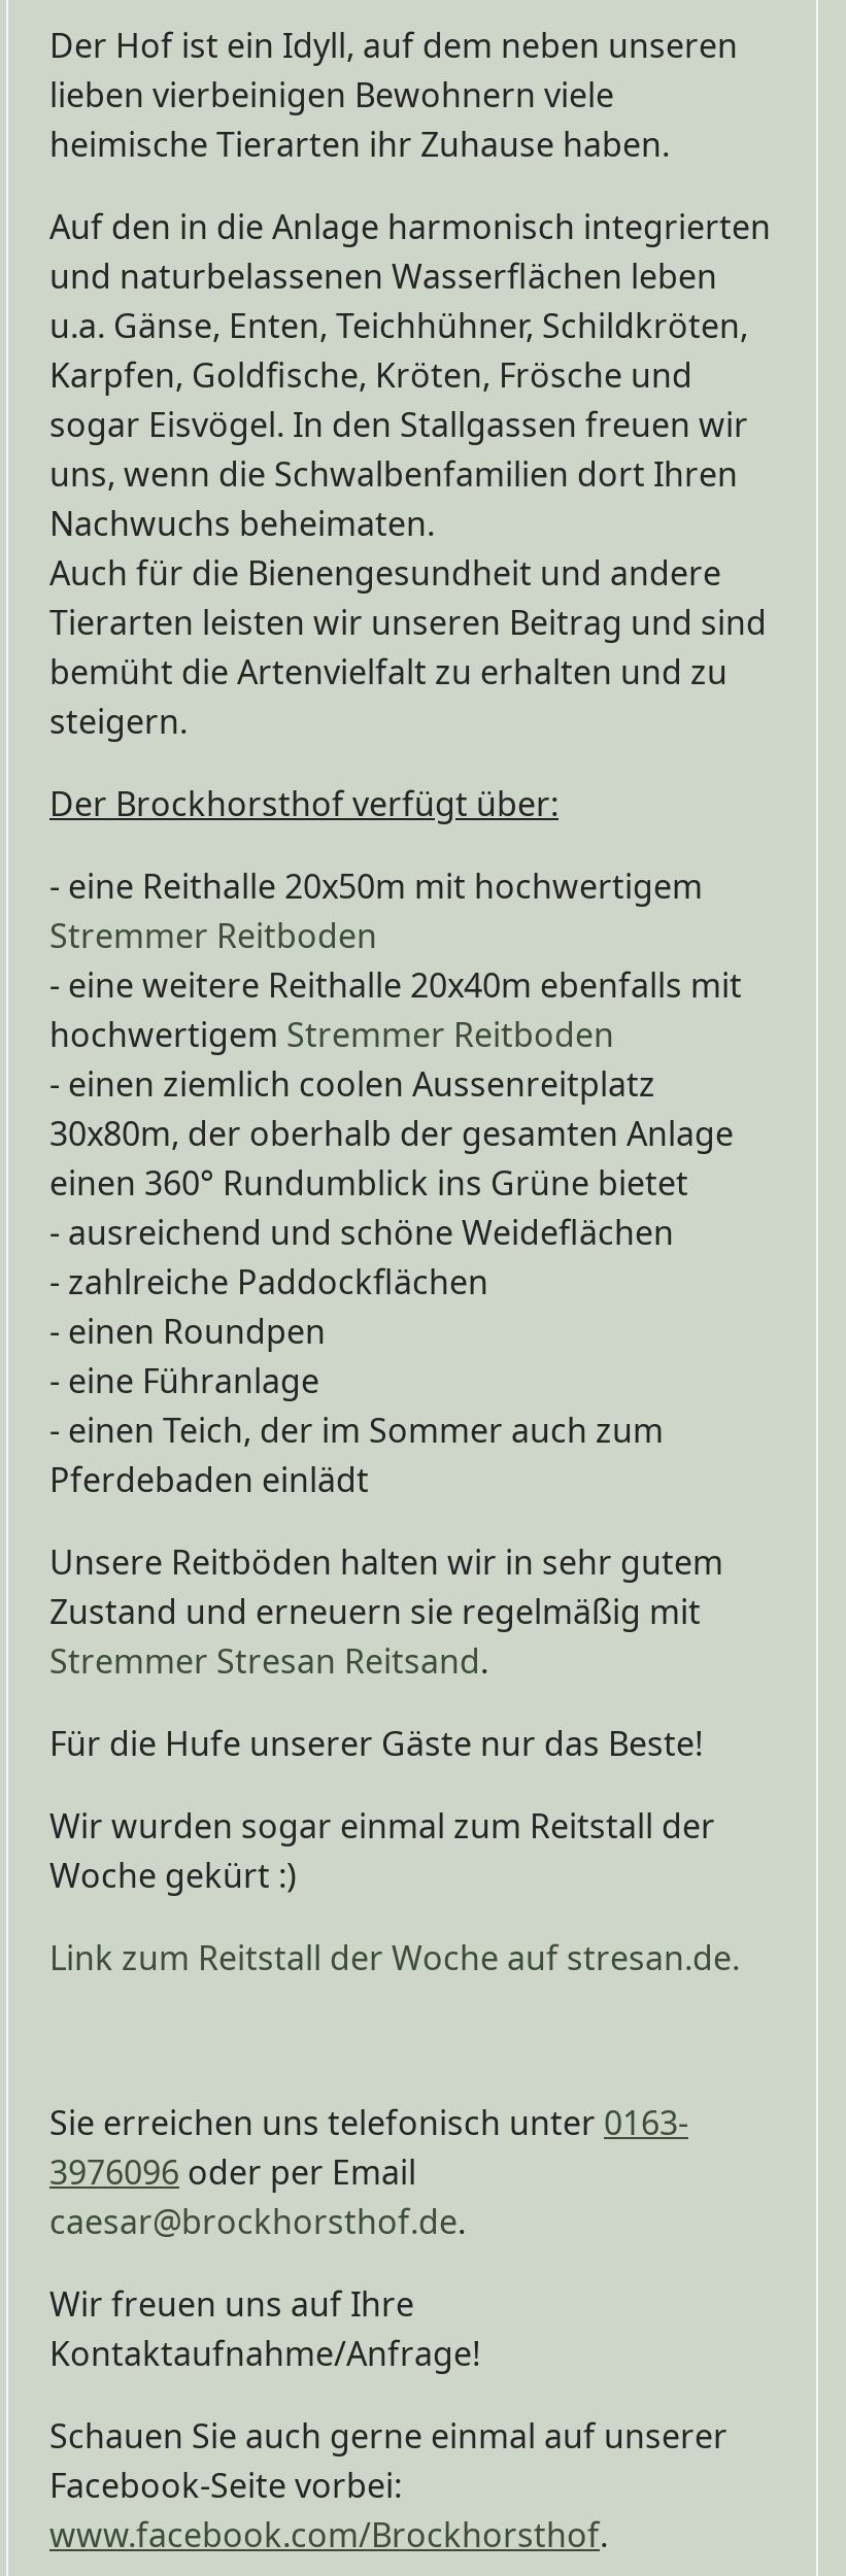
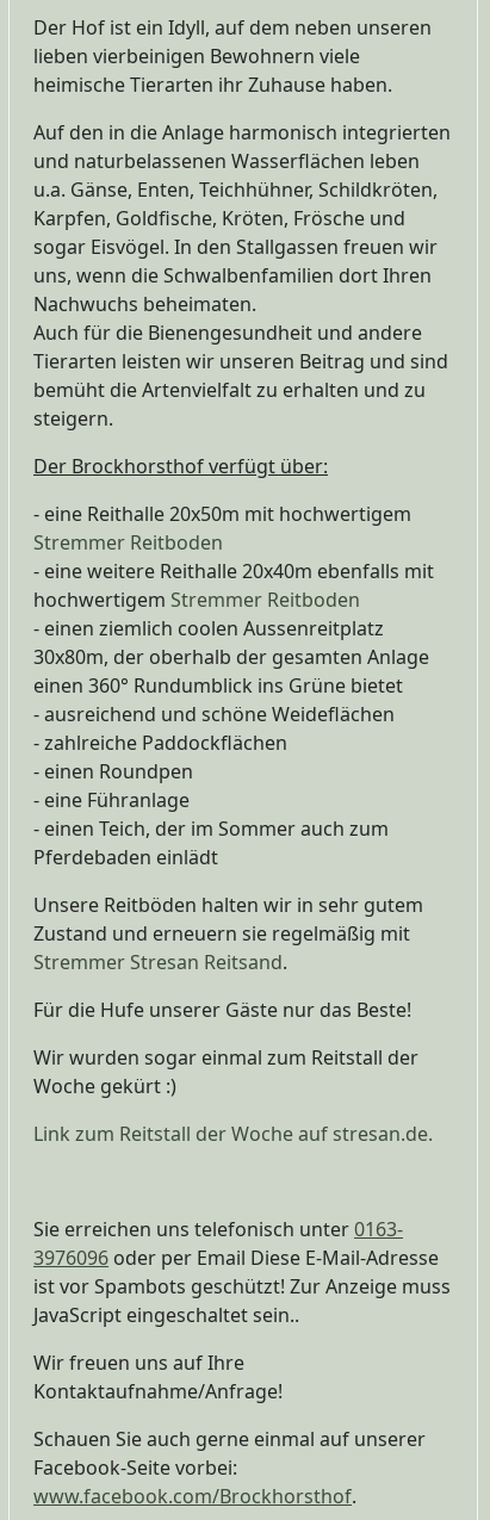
[49,2149,466,2244] 3976096 oder per Email | caesar@brockhorsthof.de. -> [33,1244,451,1328] 3976096 oder per Email Diese E-Mail-Adresse | ist vor Spambots geschützt! Zur Anzeige muss | JavaScript eingeschaltet sein..

